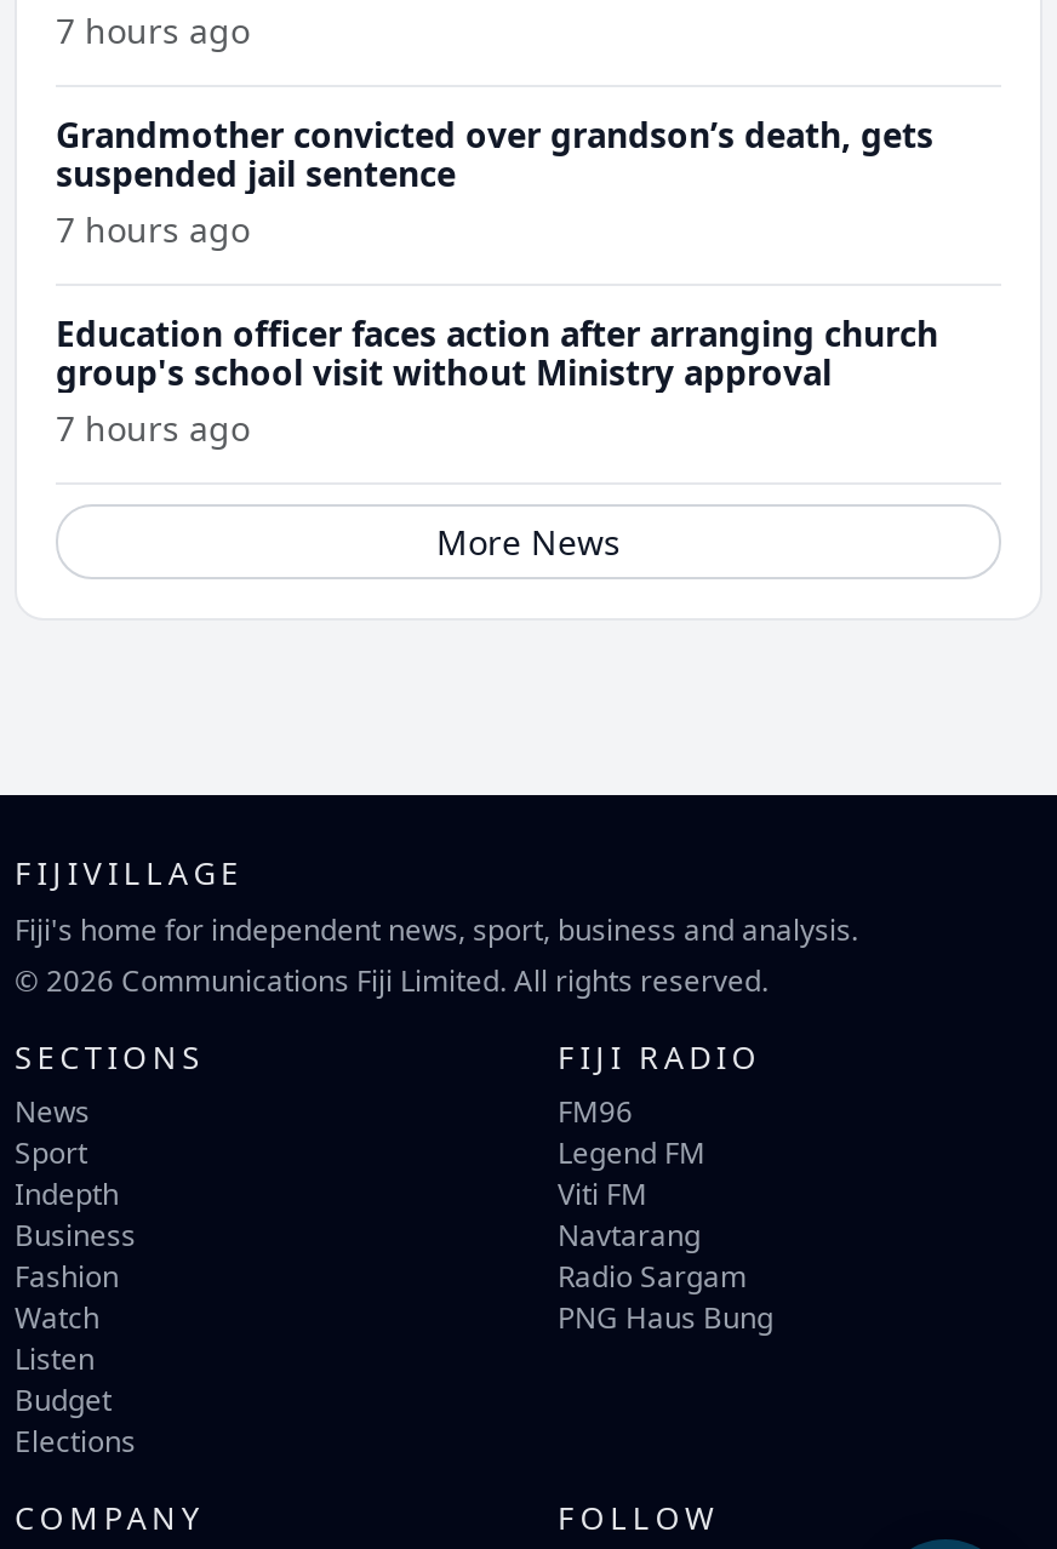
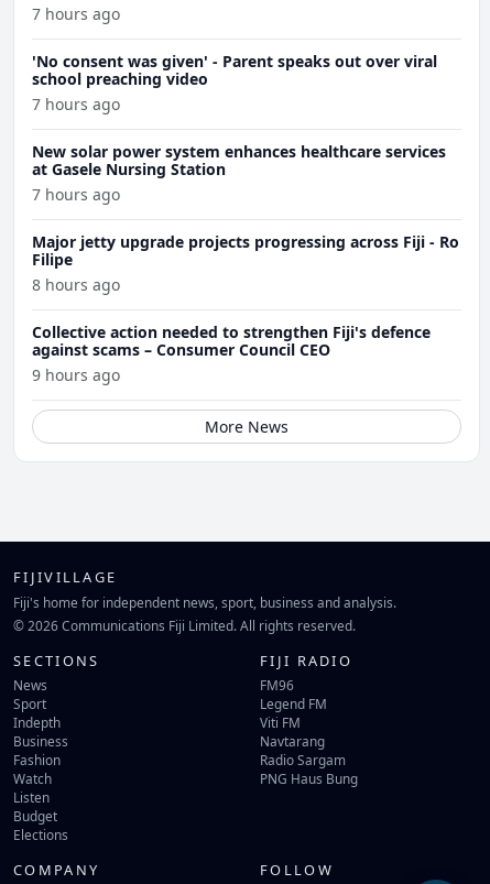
[56,112,933,197] Grandmother convicted over grandson’s death, gets | suspended jail sentence -> [32,51,437,89] 'No consent was given' - Parent speaks out over viral | school preaching video
[56,311,938,396] Education officer faces action after arranging church | group's school visit without Ministry approval -> [32,141,446,180] New solar power system enhances healthcare services | at Gasele Nursing Station
none -> [32,231,459,386] Major jetty upgrade projects progressing across Fiji - Ro | Filipe | 8 hours ago | Collective action needed to strengthen Fiji's defence | against scams – Consumer Council CEO | 9 hours ago

